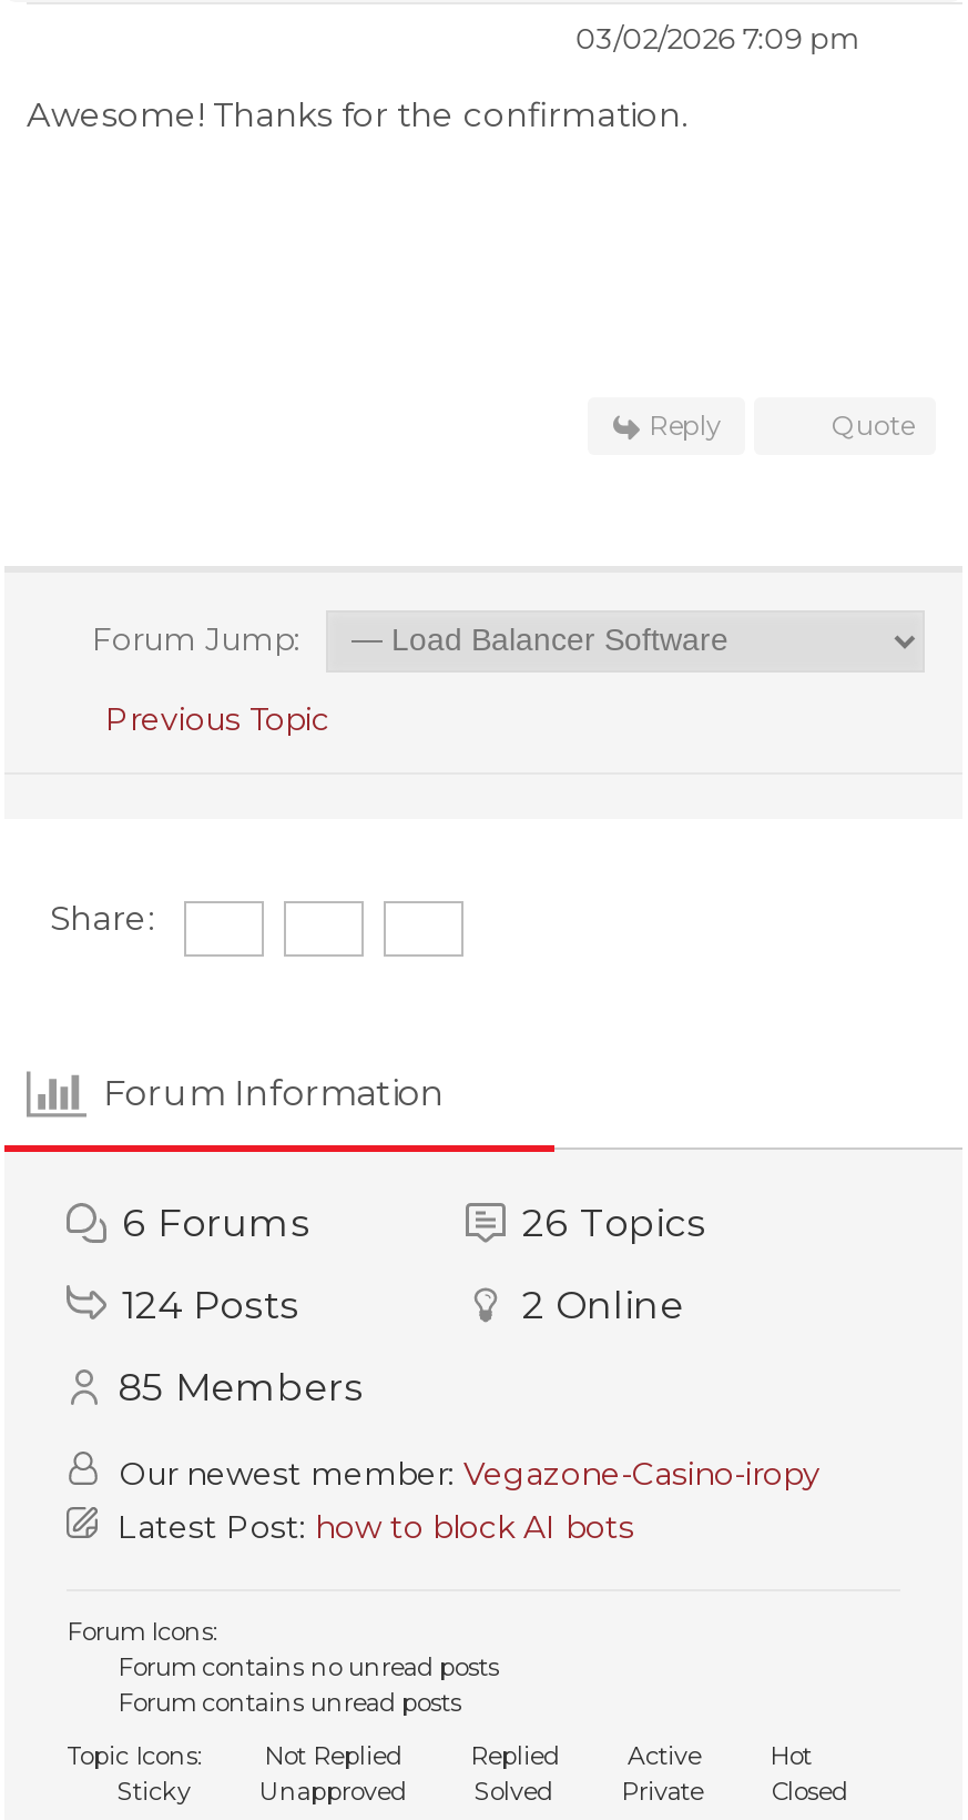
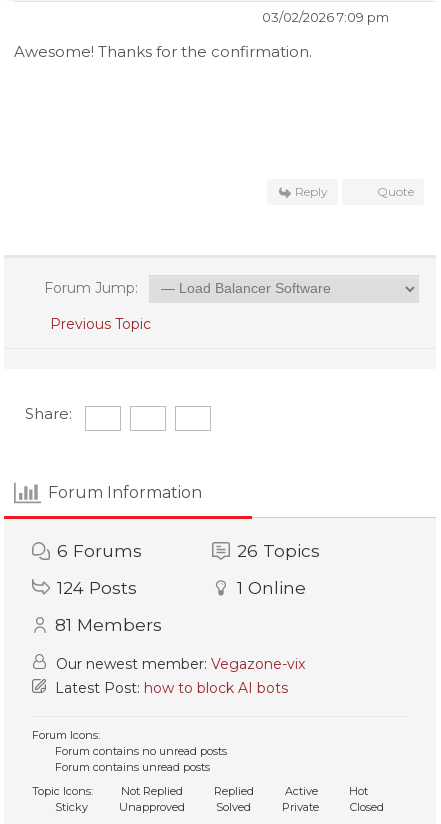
[522,1282,684,1327] 2 Online -> [237,578,306,598] 1 Online
[118,1365,364,1409] 85 Members -> [55,615,162,635] 81 Members
[111,1453,821,1493] Our newest member: Vegazone-Casino-iropy -> [52,655,305,673] Our newest member: Vegazone-vix

